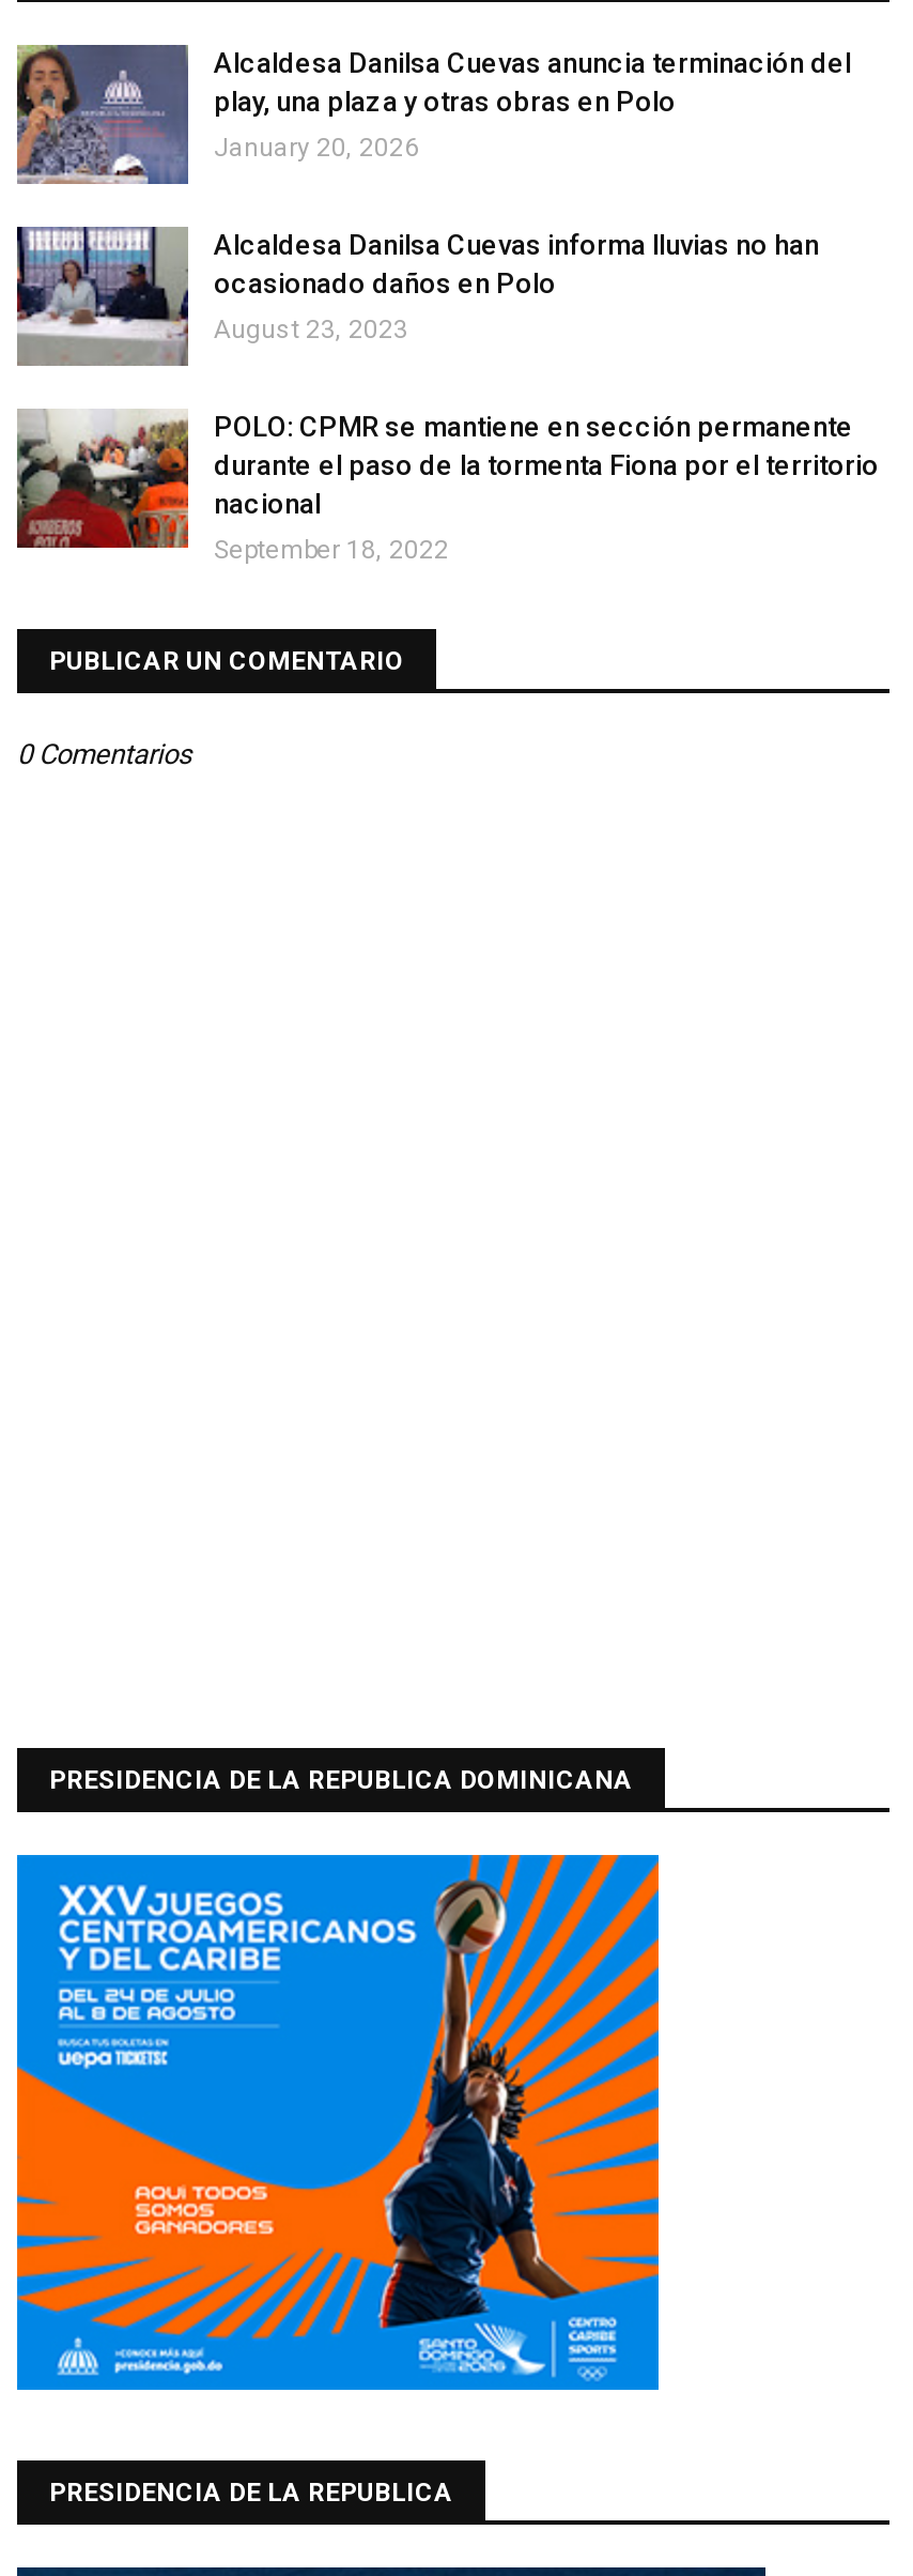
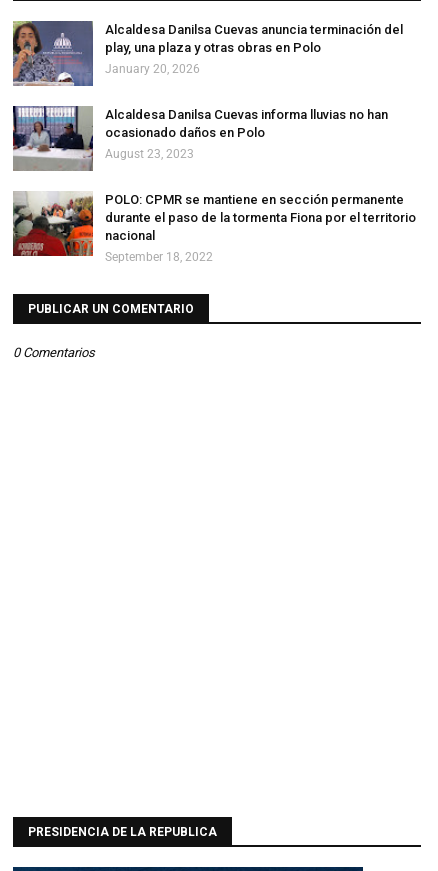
[49,1764,633,1794] PRESIDENCIA DE LA REPUBLICA DOMINICANA -> none
[15,1853,661,2392] [image] -> none

